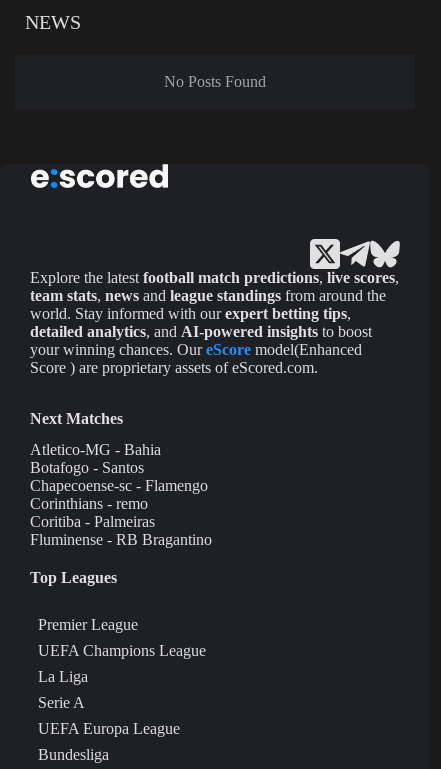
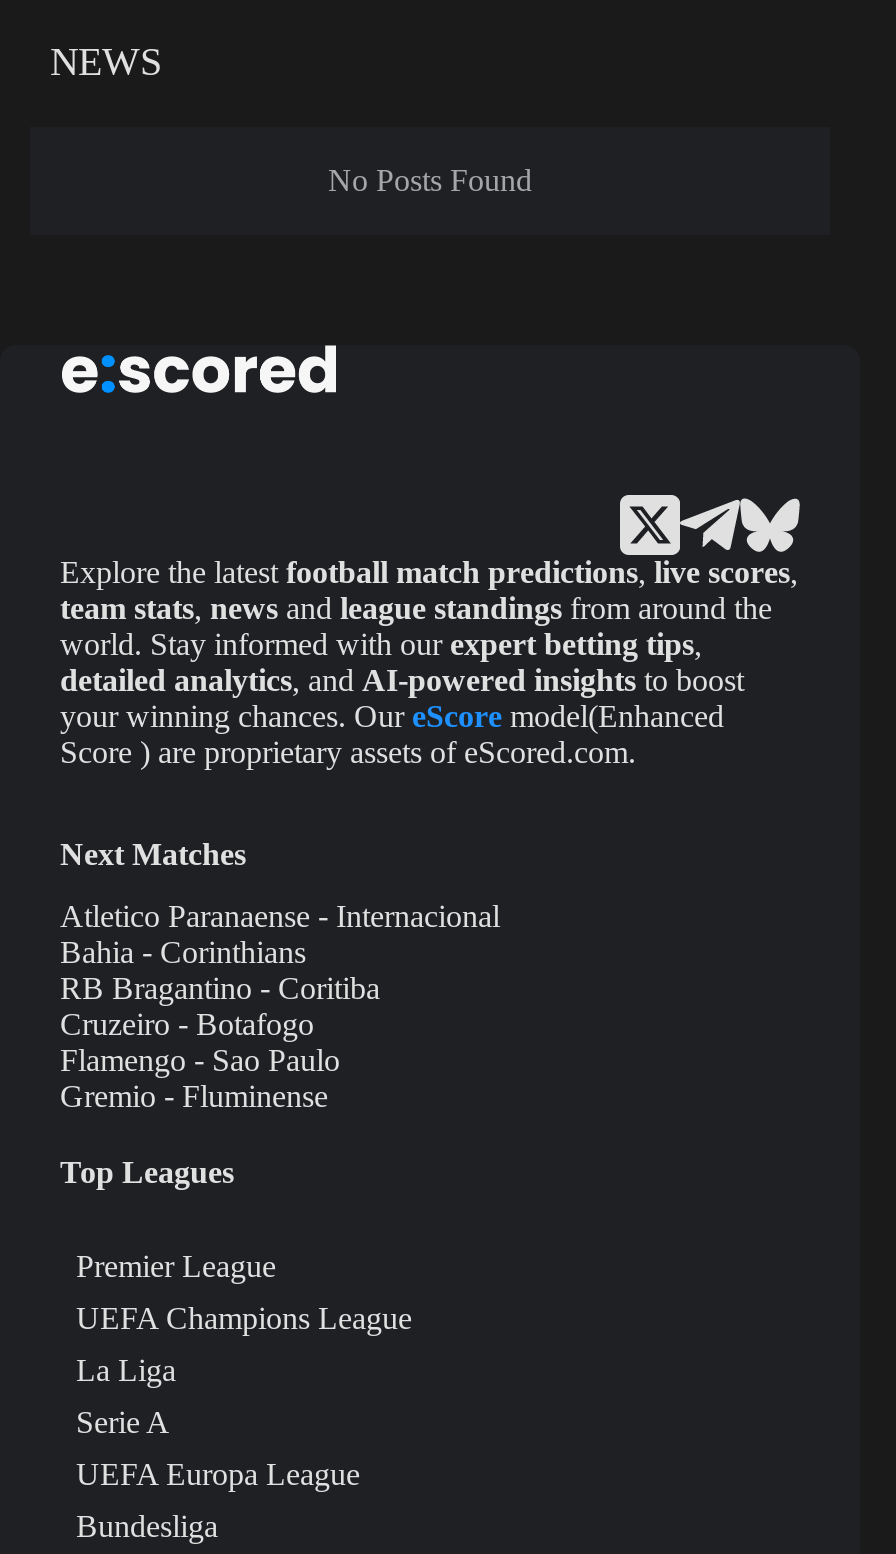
[30,441,212,548] Atletico-MG - Bahia | Botafogo - Santos | Chapecoense-sc - Flamengo | Corinthians - remo | Coritiba - Palmeiras | Fluminense - RB Bragantino -> [60,898,500,1112] Atletico Paranaense - Internacional | Bahia - Corinthians | RB Bragantino - Coritiba | Cruzeiro - Botafogo | Flamengo - Sao Paulo | Gremio - Fluminense

